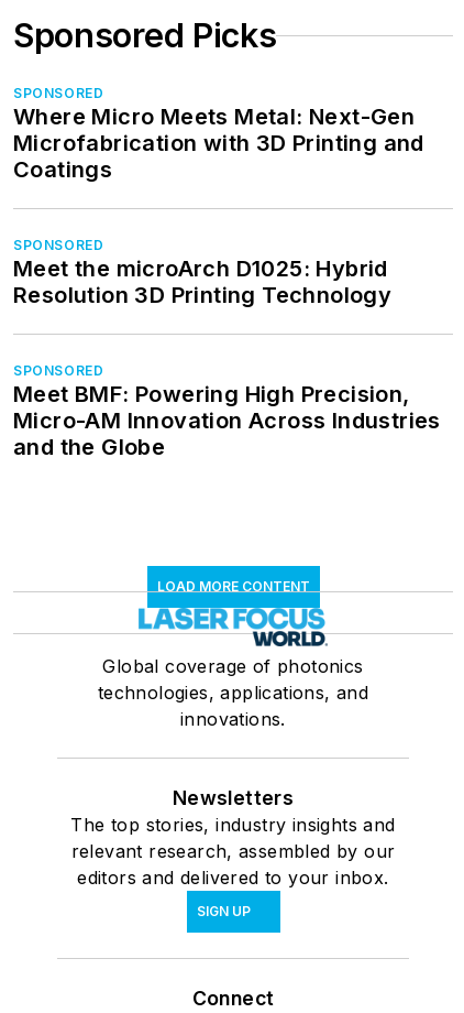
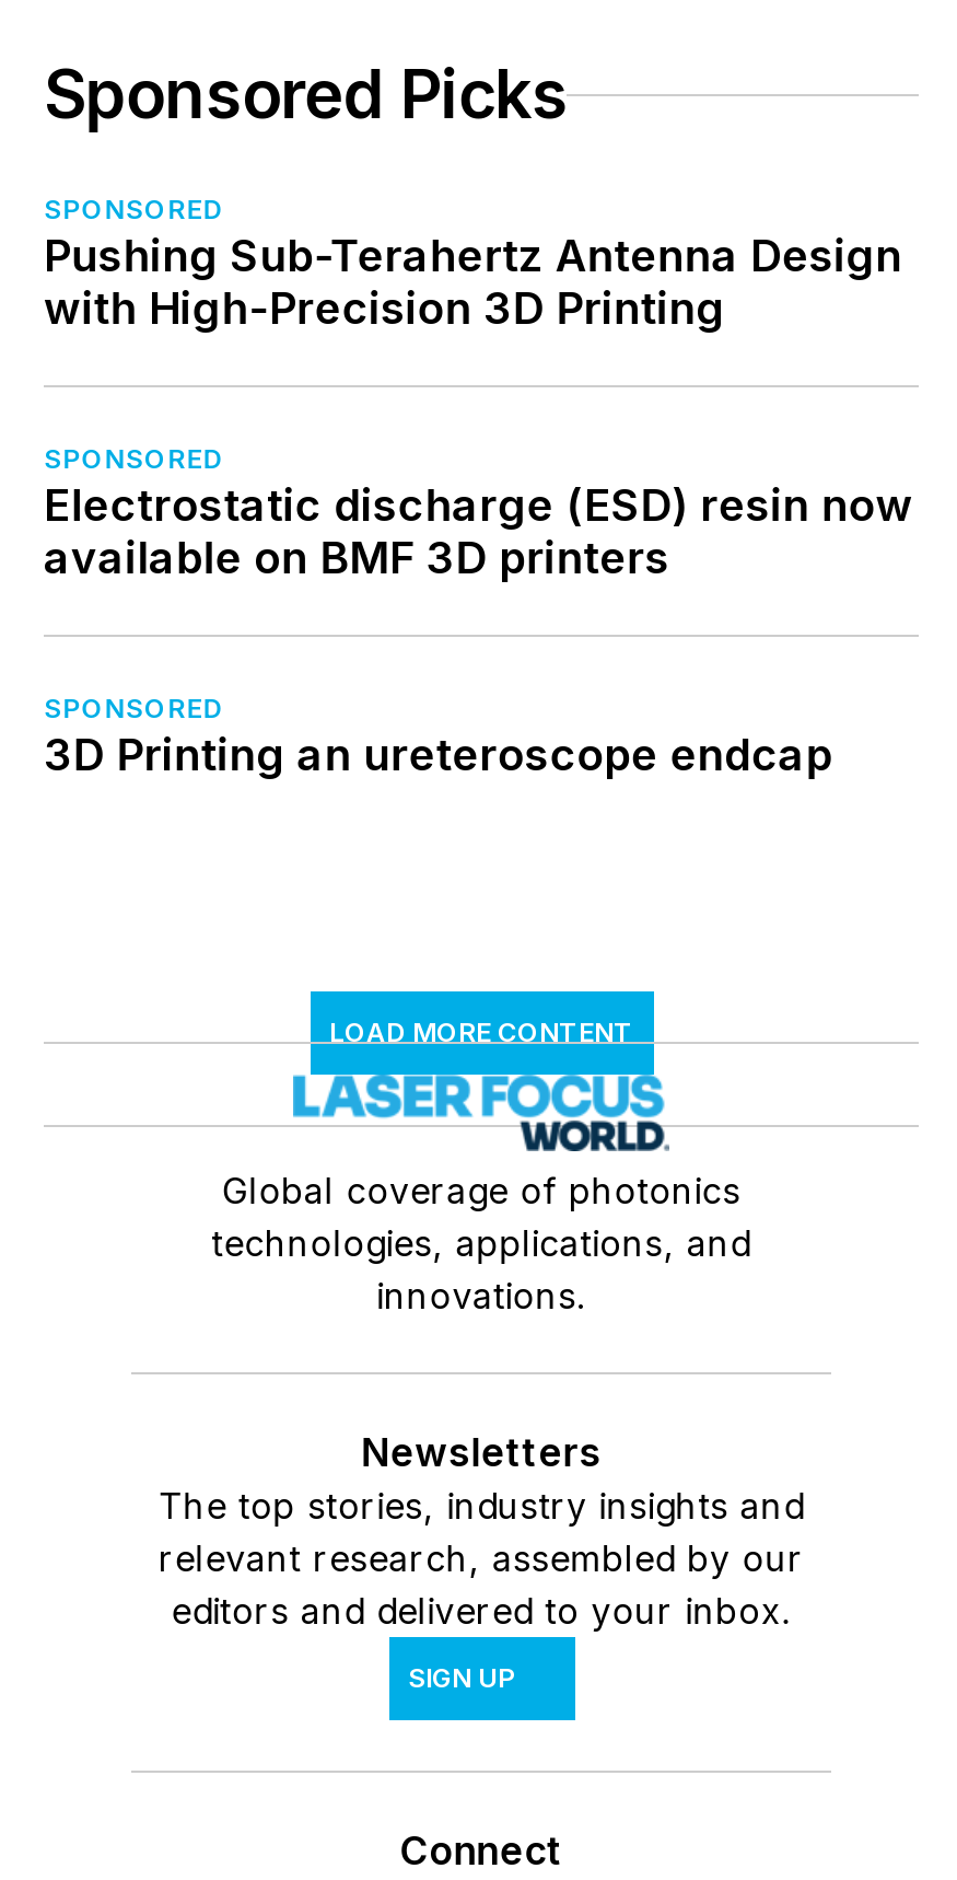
[13,104,424,183] Where Micro Meets Metal: Next-Gen | Microfabrication with 3D Printing and | Coatings -> [44,230,906,335] Pushing Sub-Terahertz Antenna Design | with High-Precision 3D Printing
[13,256,392,309] Meet the microArch D1025: Hybrid | Resolution 3D Printing Technology -> [44,480,913,585] Electrostatic discharge (ESD) resin now | available on BMF 3D printers
[13,381,442,460] Meet BMF: Powering High Precision, | Micro-AM Innovation Across Industries | and the Globe -> [44,729,833,782] 3D Printing an ureteroscope endcap

